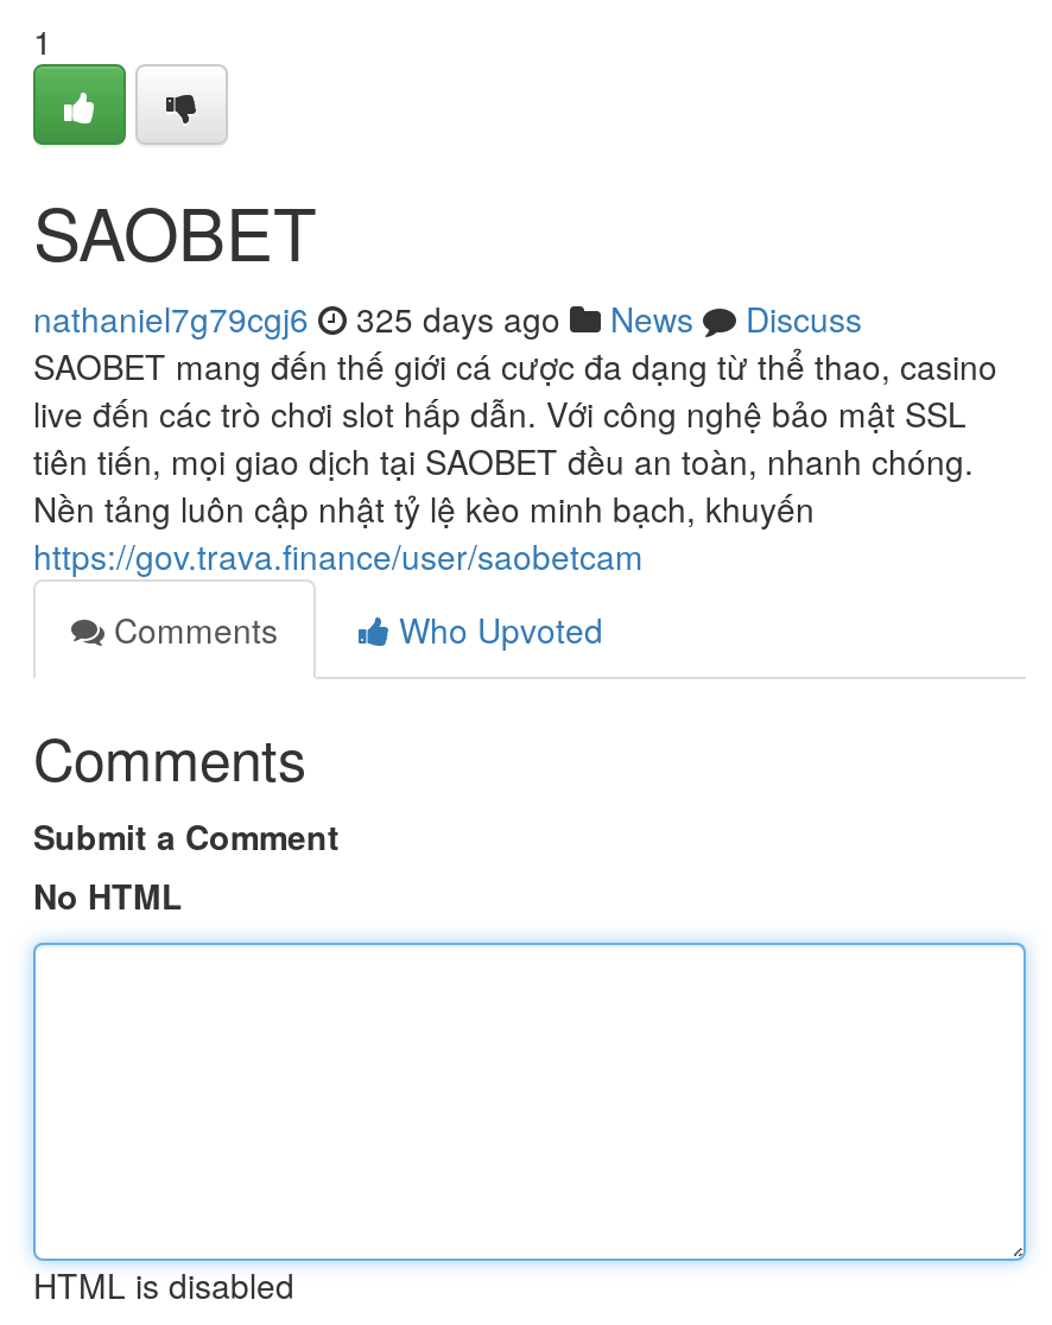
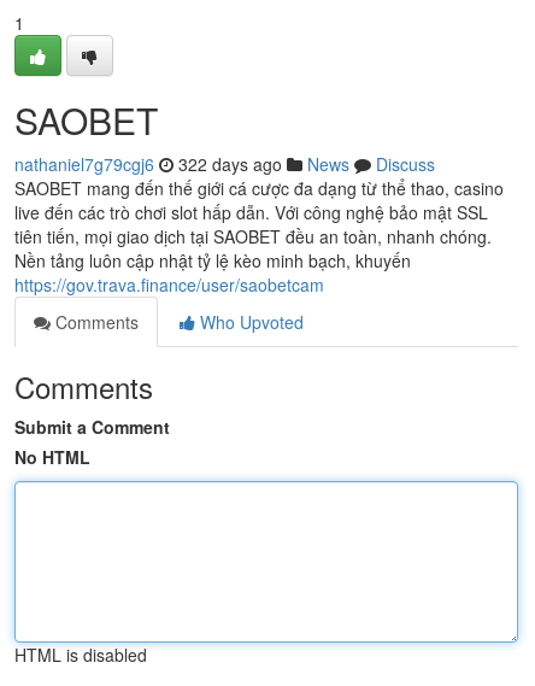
[33,294,862,342] nathaniel7g79cgj6 325 days ago News Discuss -> [14,152,435,176] nathaniel7g79cgj6 322 days ago News Discuss

